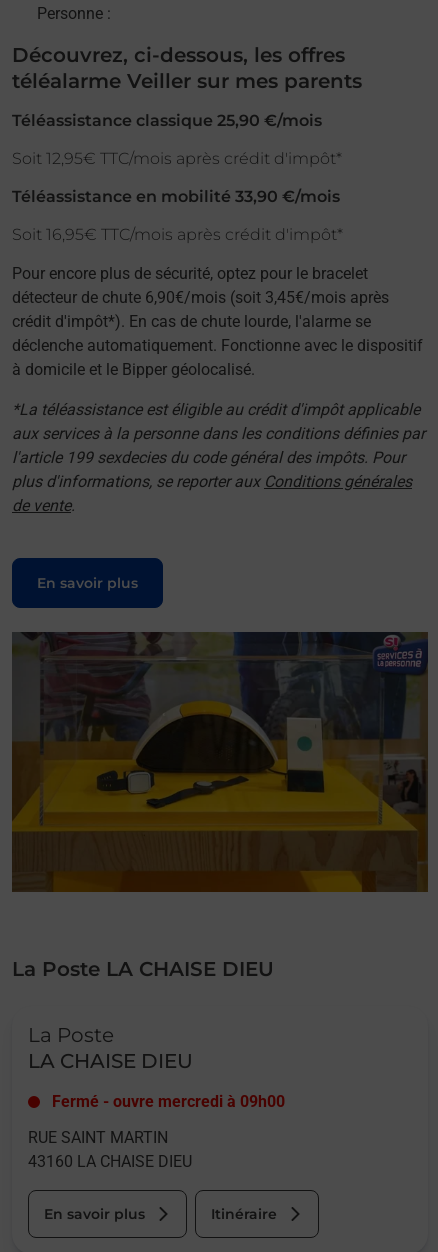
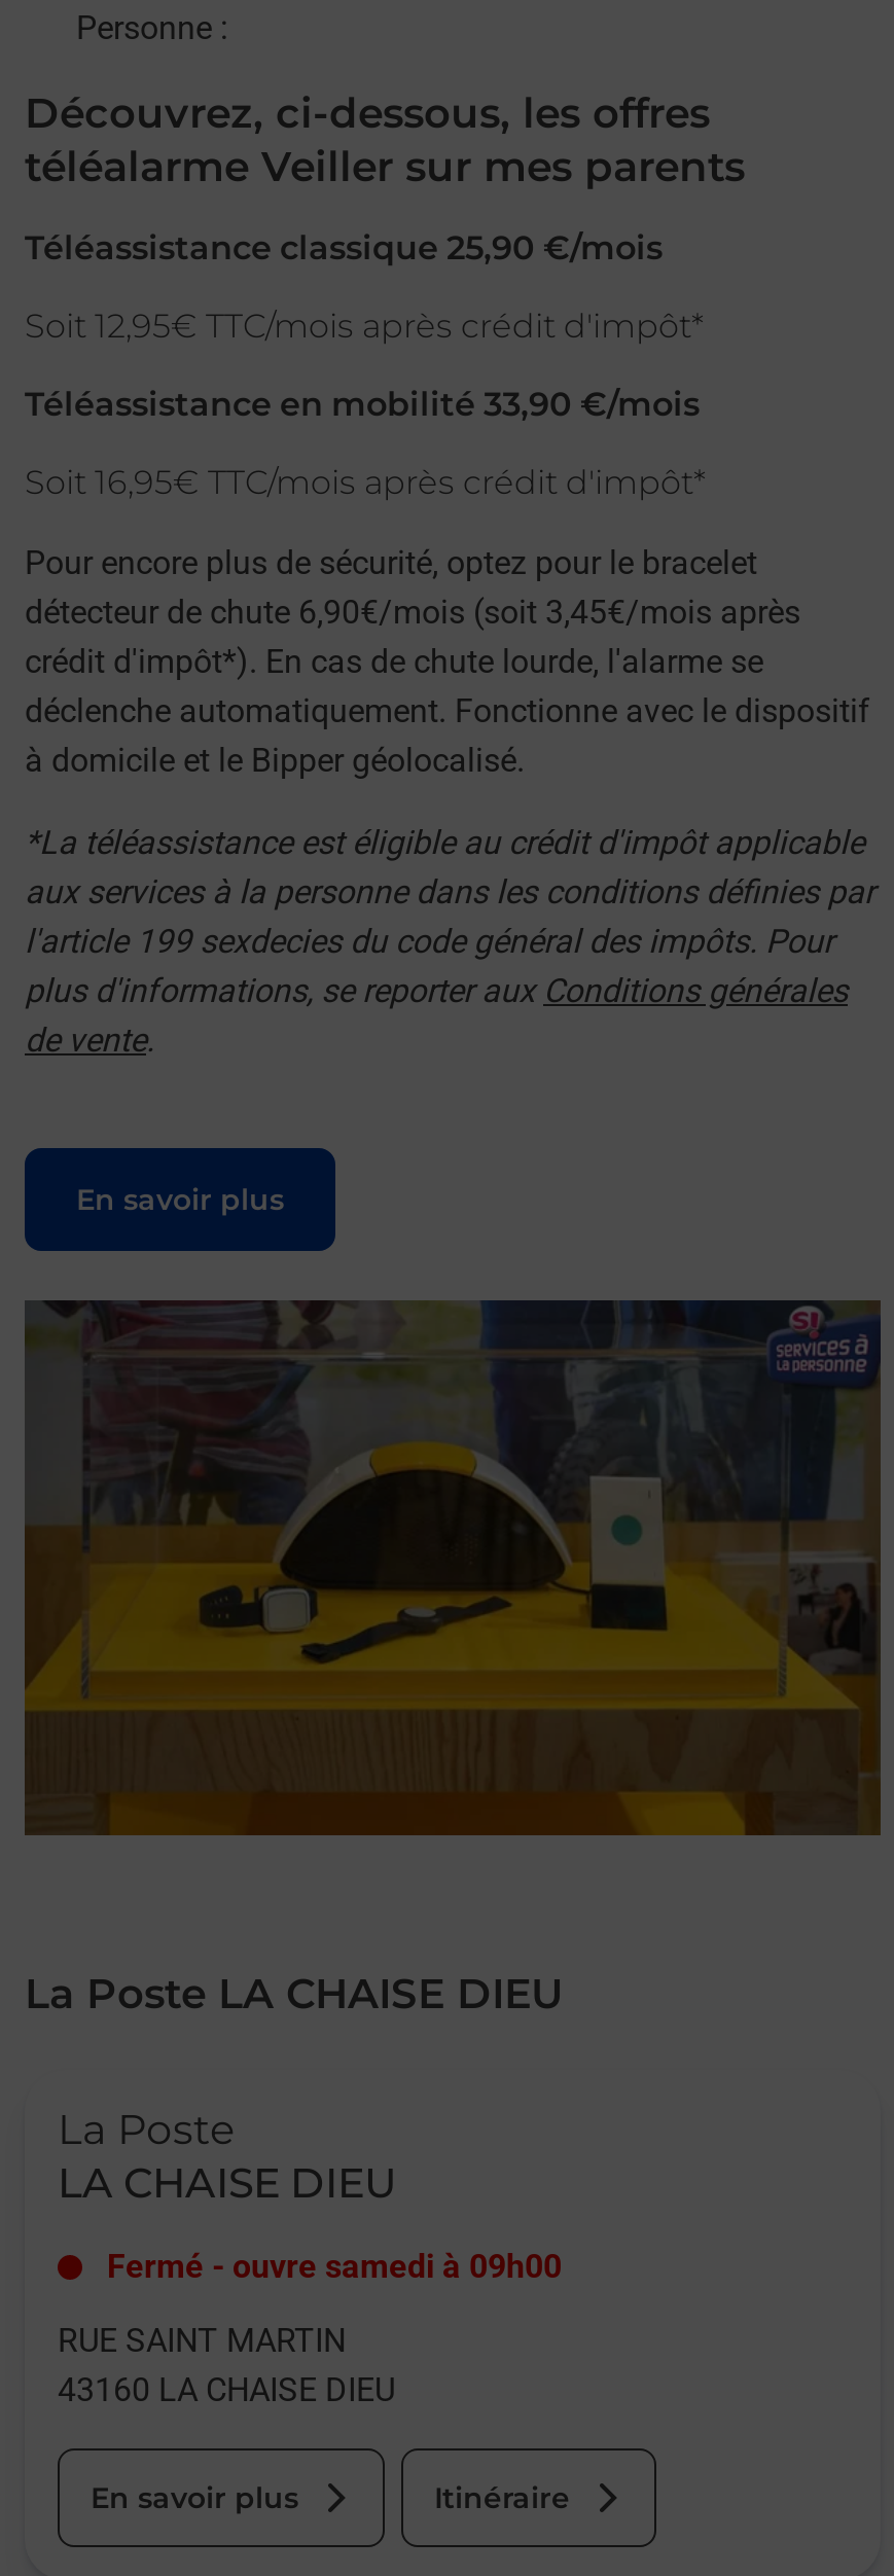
[52,1092,285,1111] Fermé - ouvre mercredi à 09h00 -> [107,2247,562,2286] Fermé - ouvre samedi à 09h00

